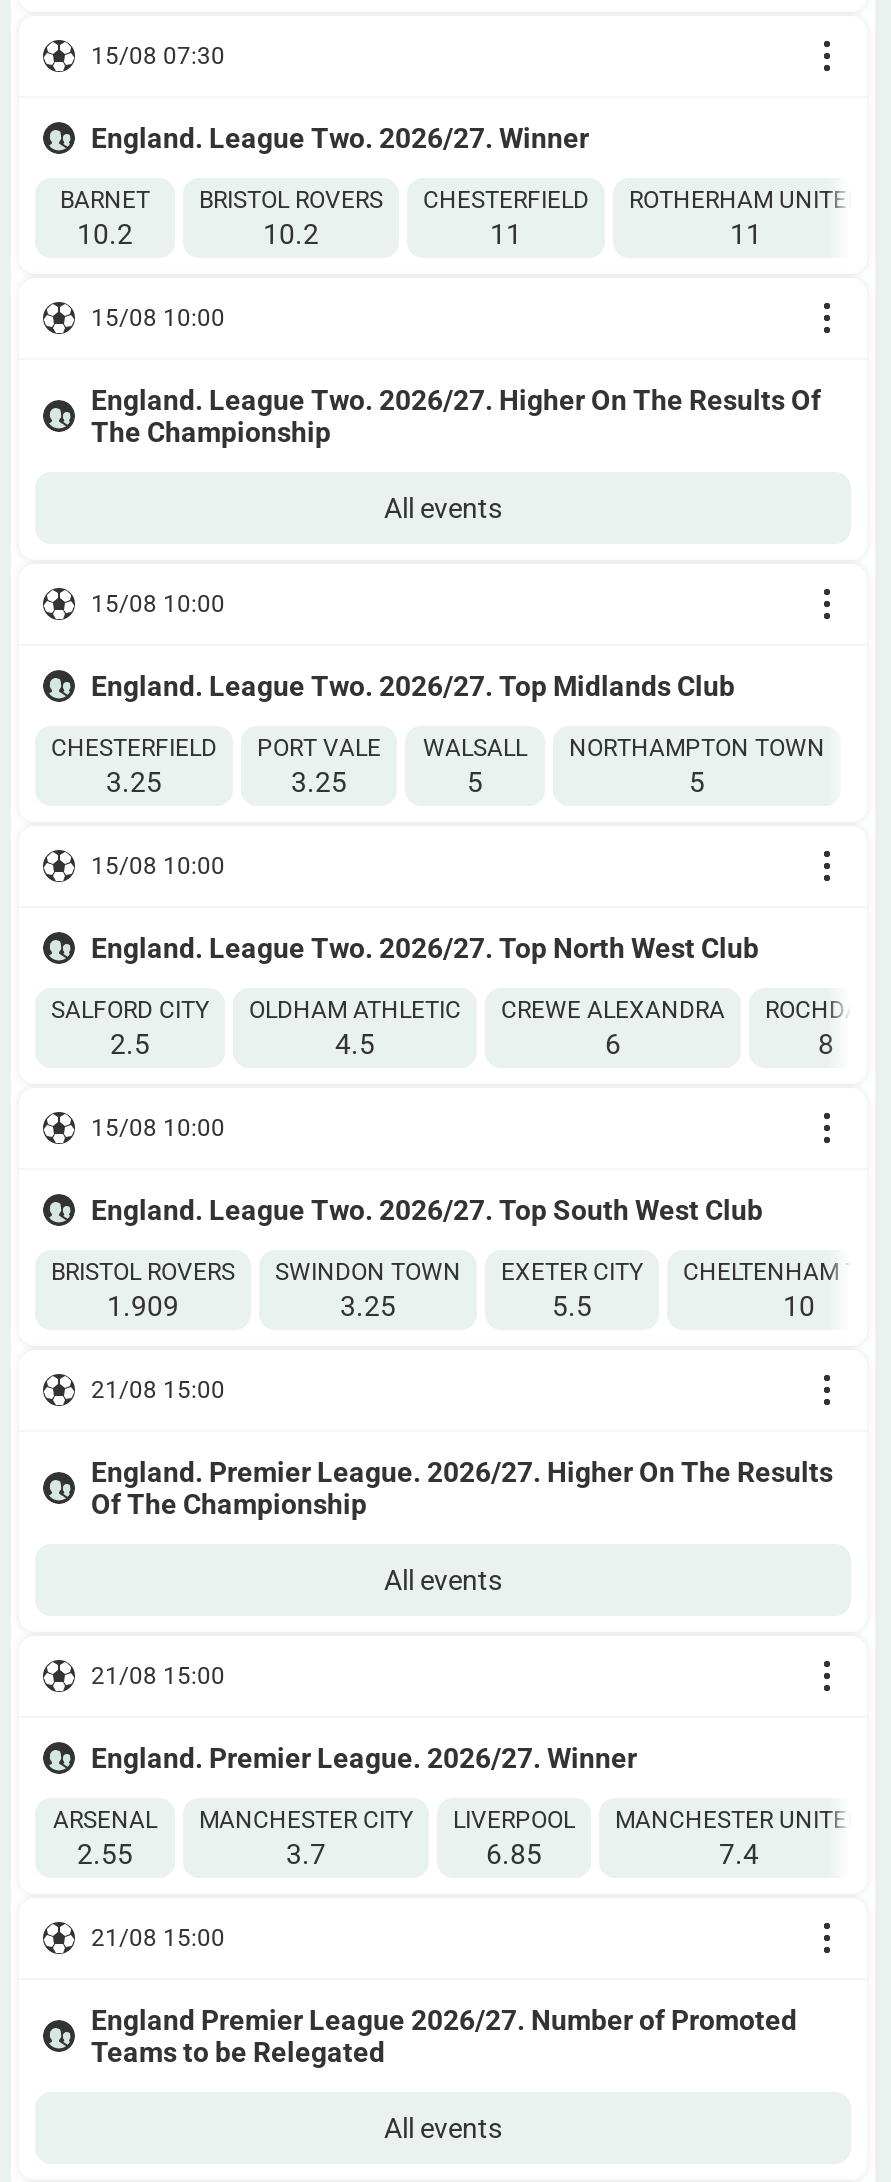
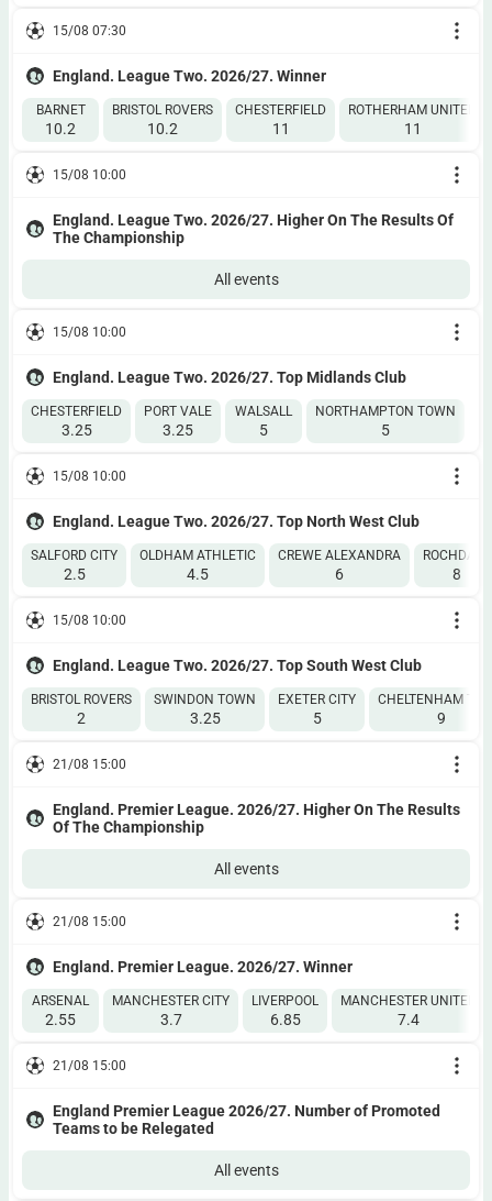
[107,1289,179,1321] 1.909 -> [77,709,86,726] 2
[552,1289,592,1321] 5.5 -> [312,709,321,726] 5
[783,1289,815,1321] 10 -> [437,709,446,726] 9

